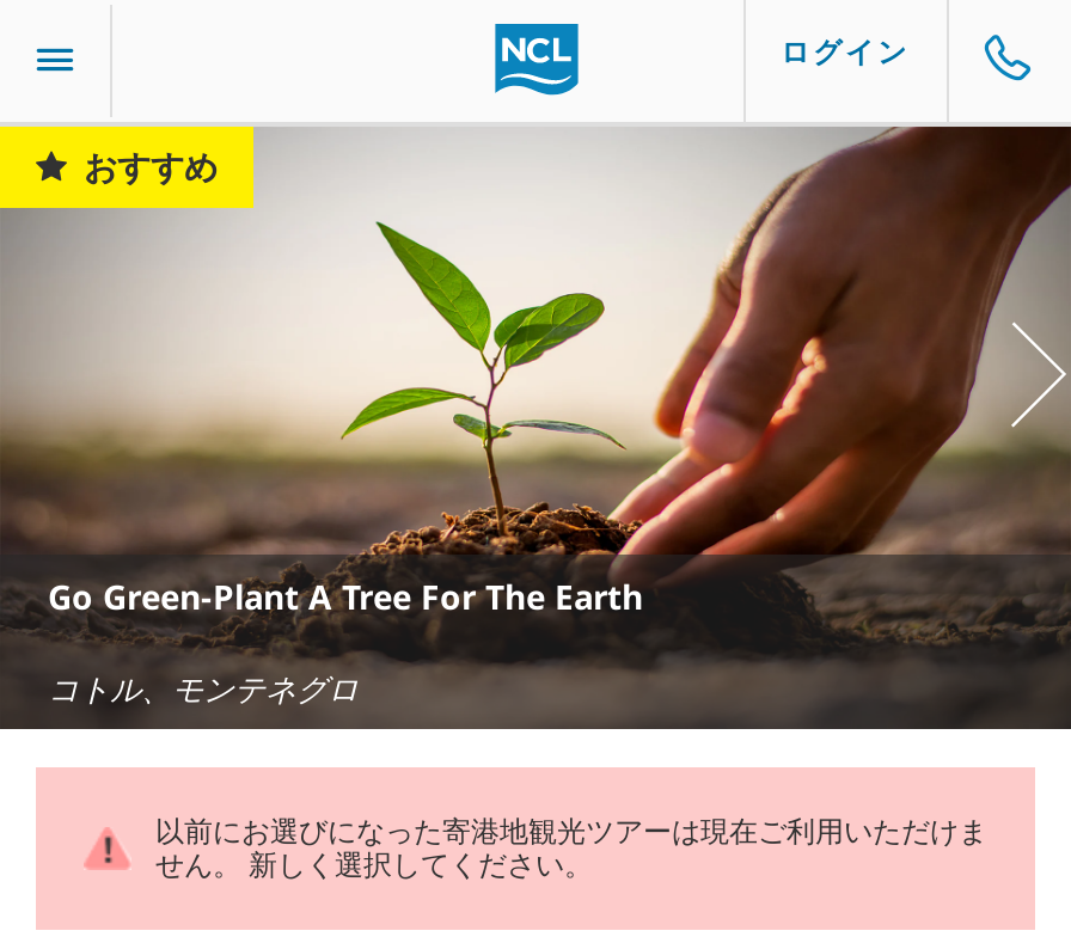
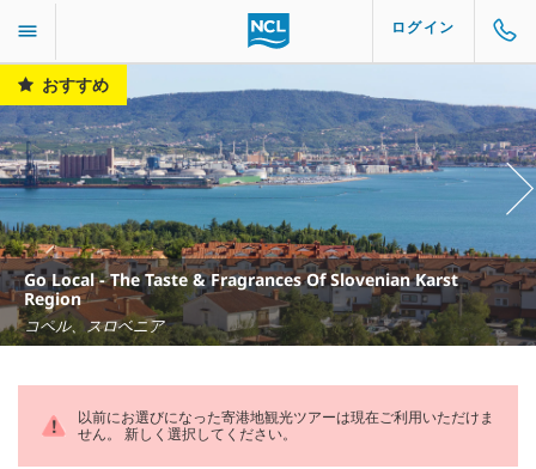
[7,124,1064,731] [image] | Go Green-Plant A Tree For The Earth | コトル、モンテネグロ -> [4,65,532,366] [image] | Go Local - The Taste & Fragrances Of Slovenian Karst | Region | コペル、スロベニア

